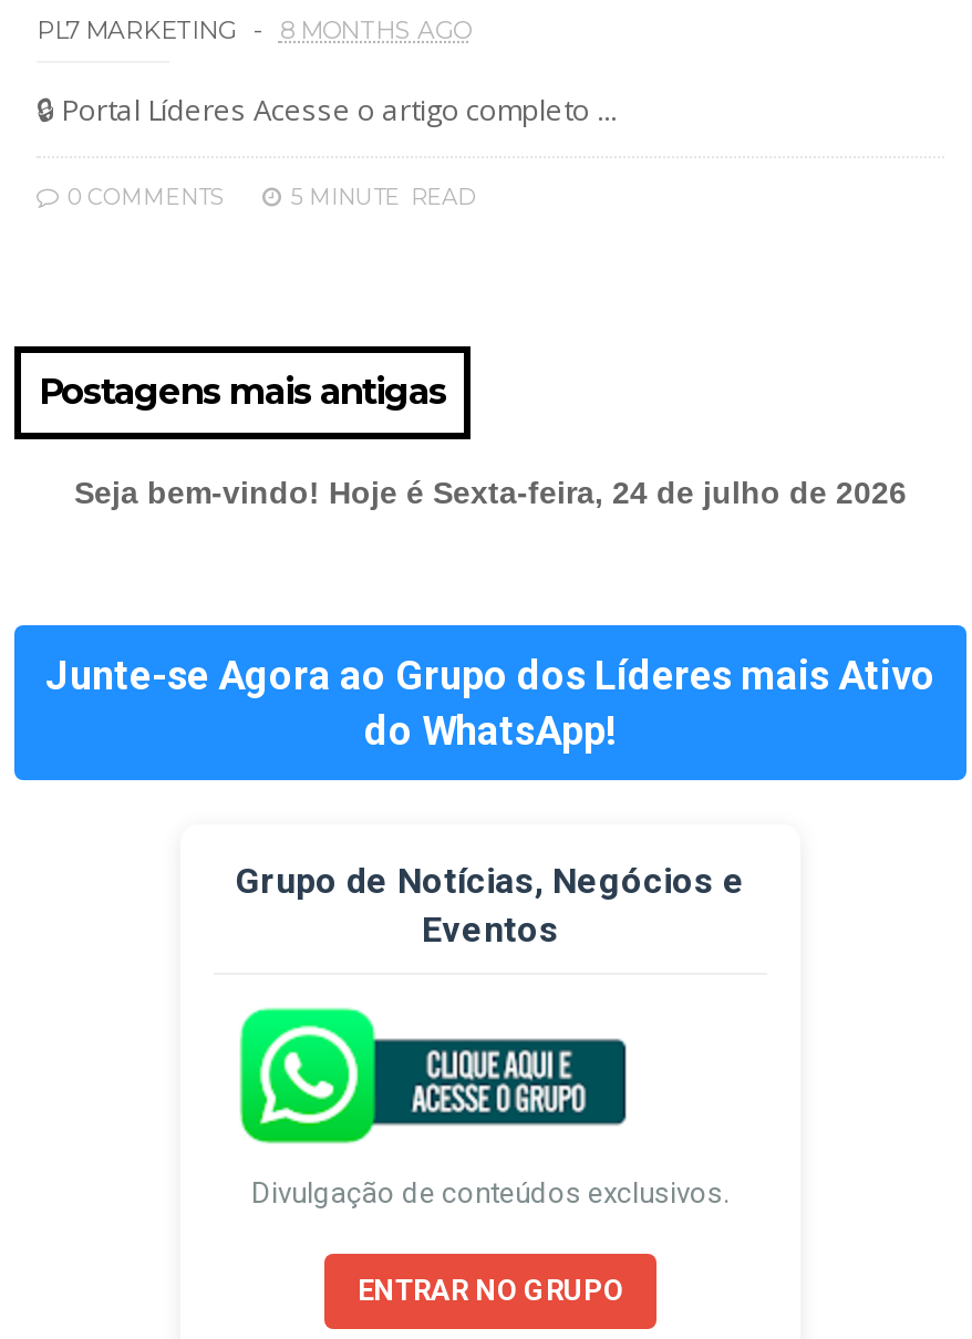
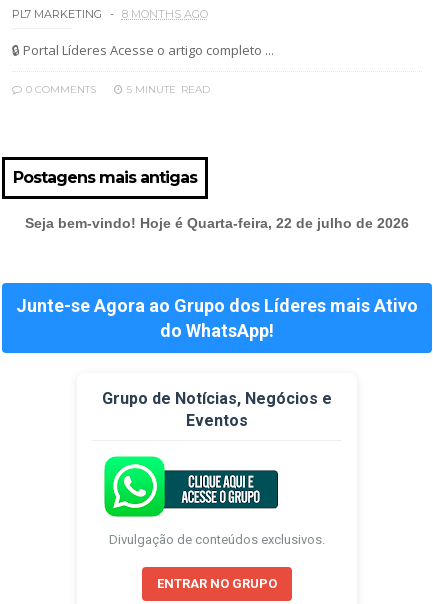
[74,475,907,511] Seja bem-vindo! Hoje é Sexta-feira, 24 de julho de 2026 -> [25,215,409,231] Seja bem-vindo! Hoje é Quarta-feira, 22 de julho de 2026

